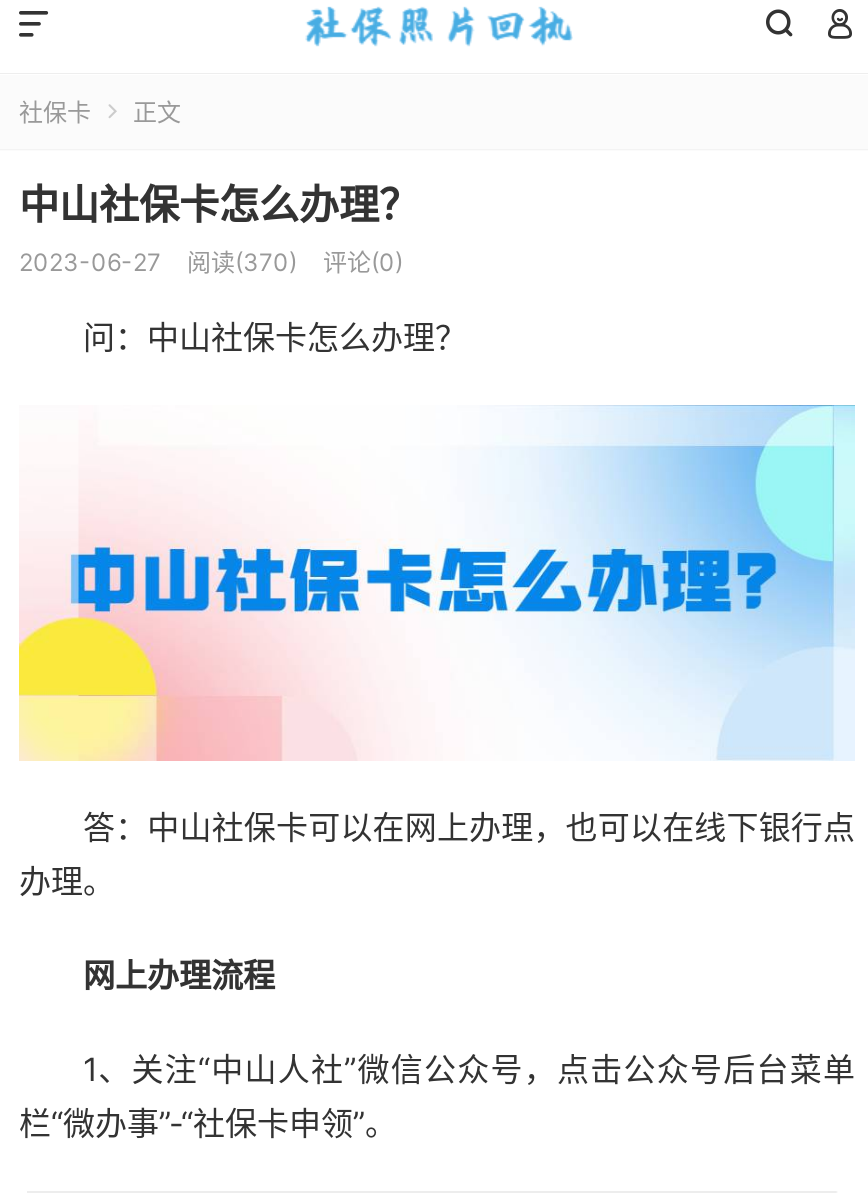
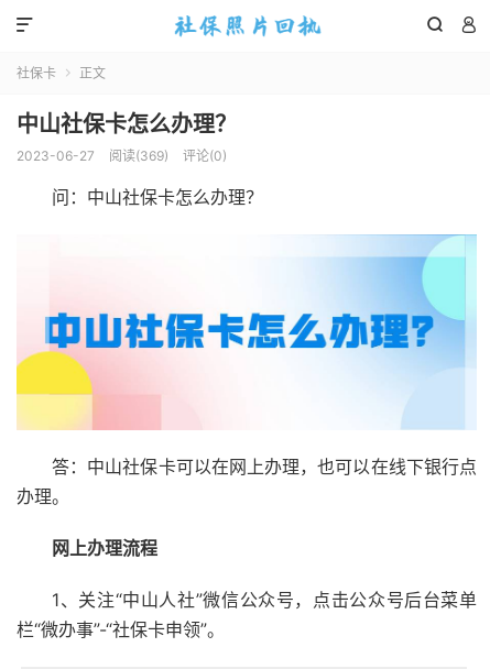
[19,247,403,277] 2023-06-27 阅读(370) 评论(0) -> [17,147,227,164] 2023-06-27 阅读(369) 评论(0)

